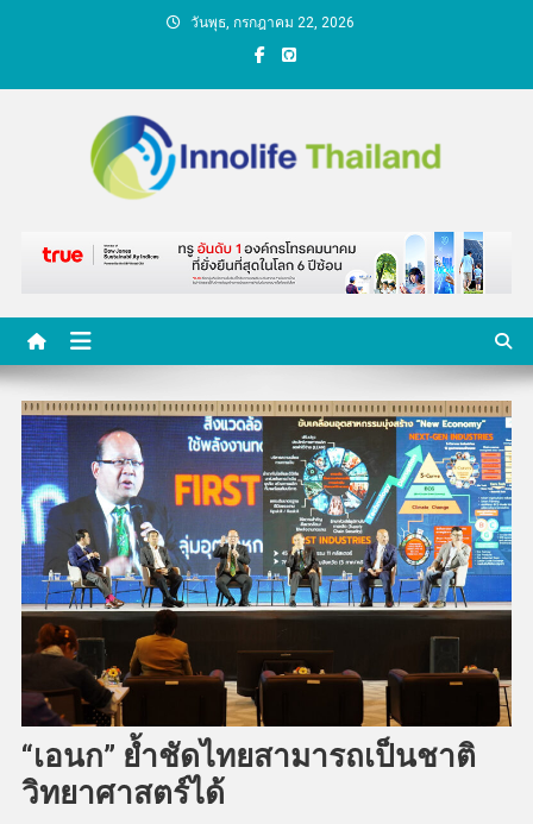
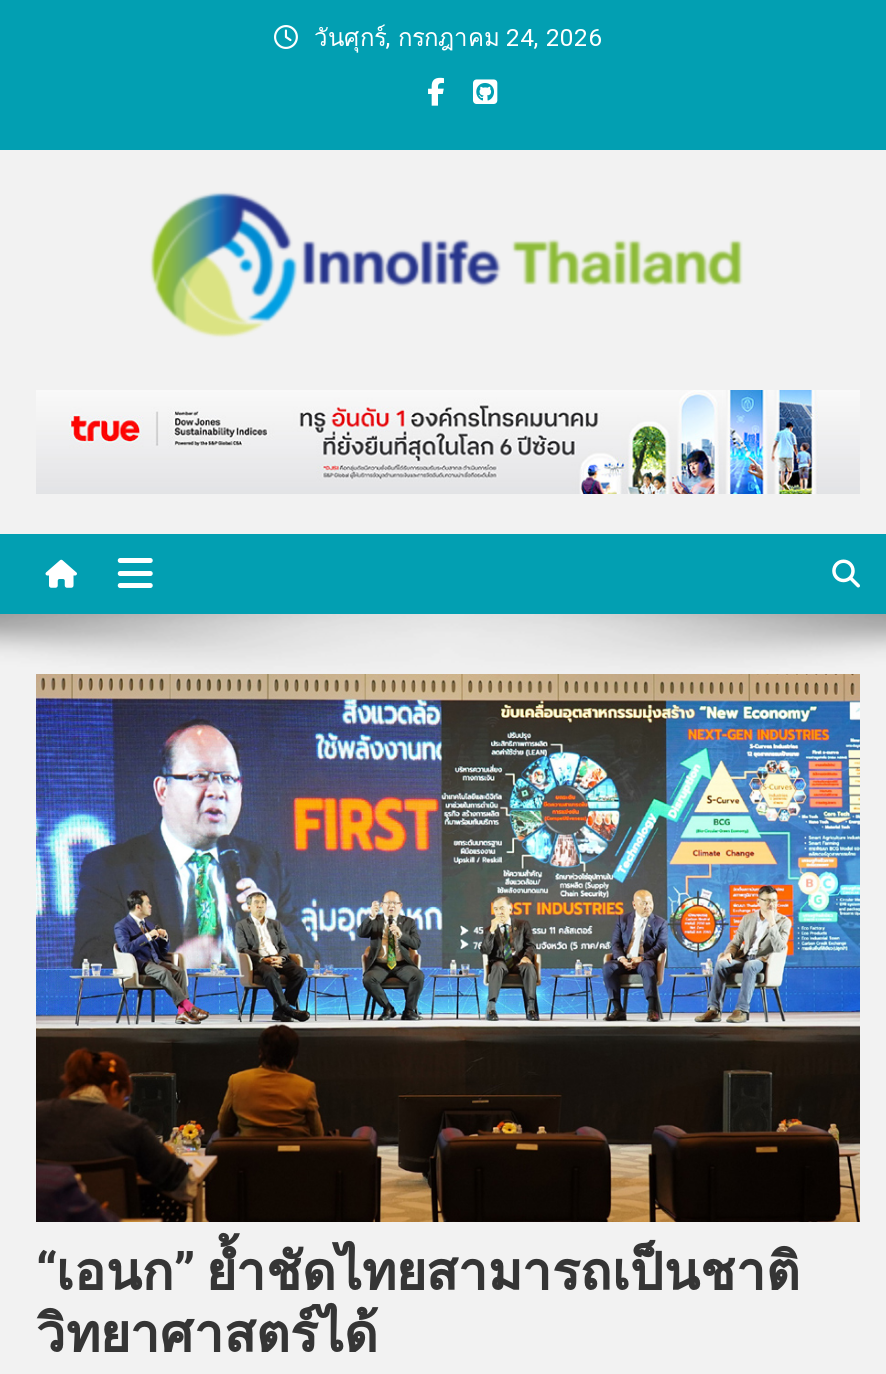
[190,14,355,31] วันพุธ, กรกฎาคม 22, 2026 -> [314,24,602,52] วันศุกร์, กรกฎาคม 24, 2026

